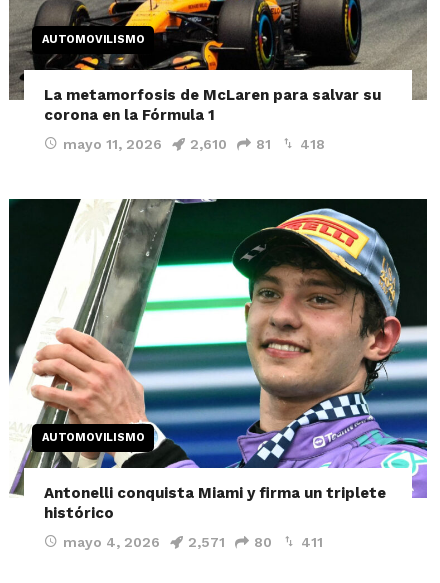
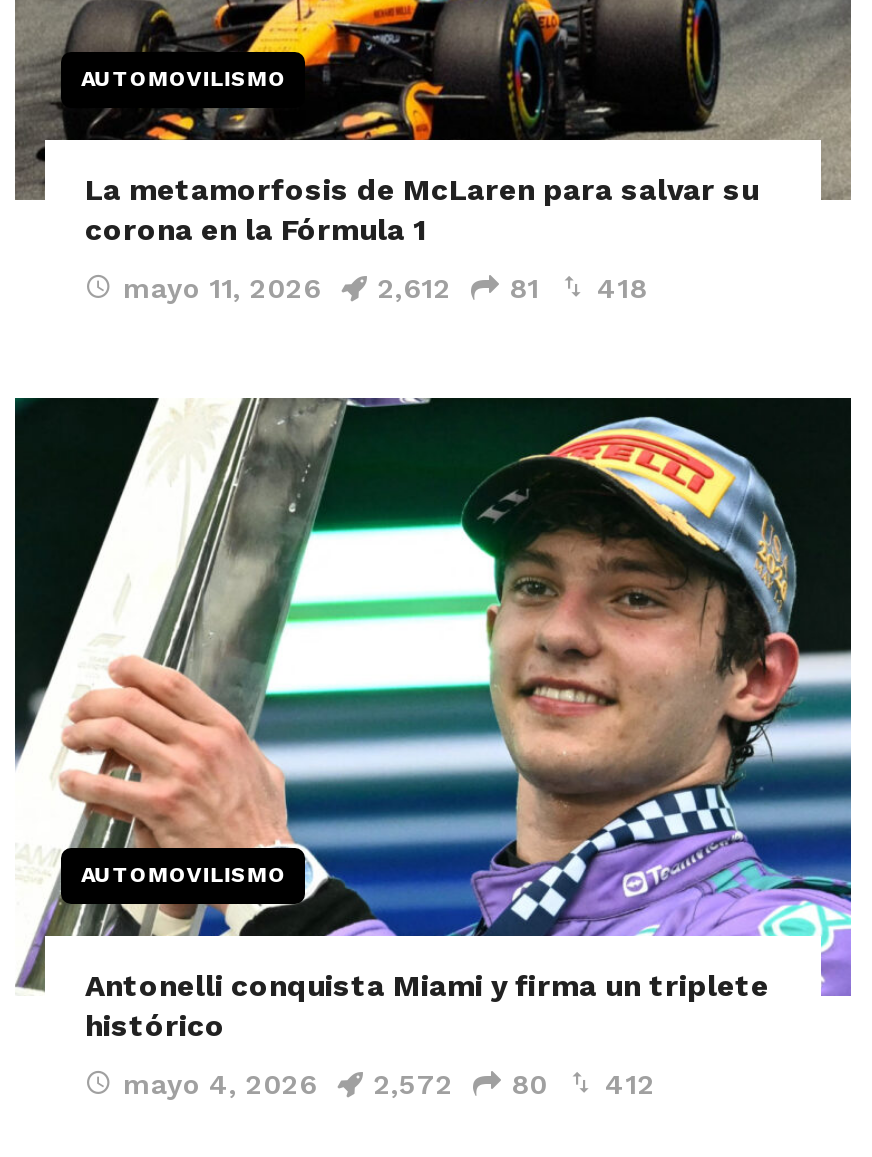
[63,136,325,152] mayo 11, 2026 2,610 81 418 -> [123,273,647,305] mayo 11, 2026 2,612 81 418
[188,534,225,550] 2,571 -> [373,1068,453,1100] 2,572
[301,534,323,550] 411 -> [605,1068,655,1100] 412

